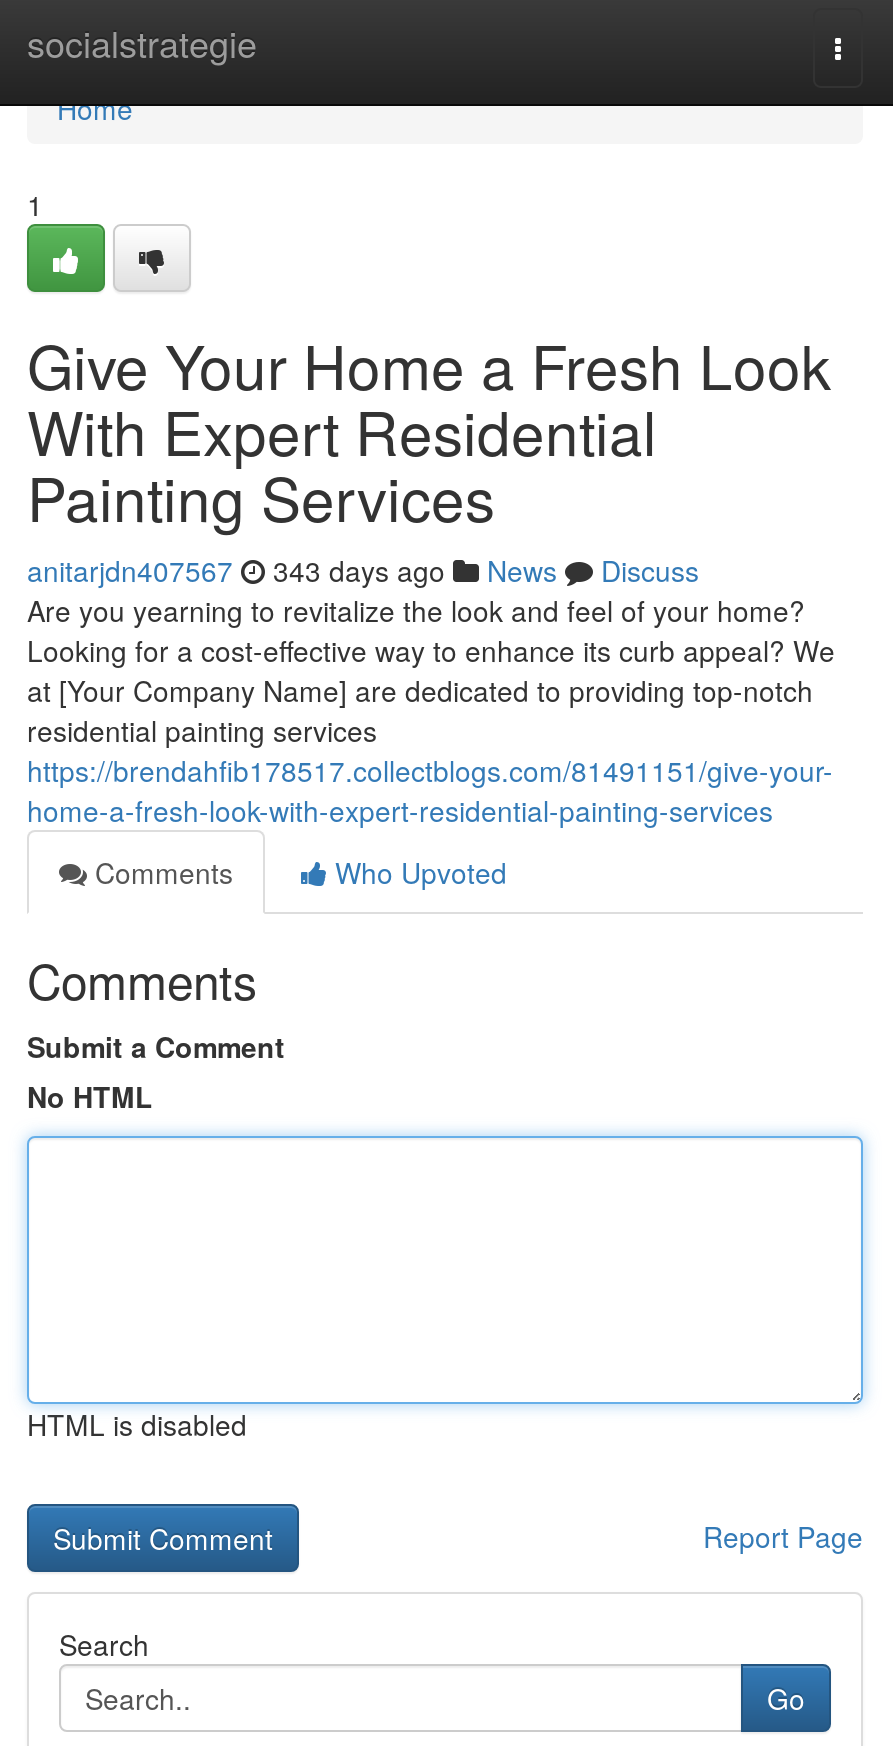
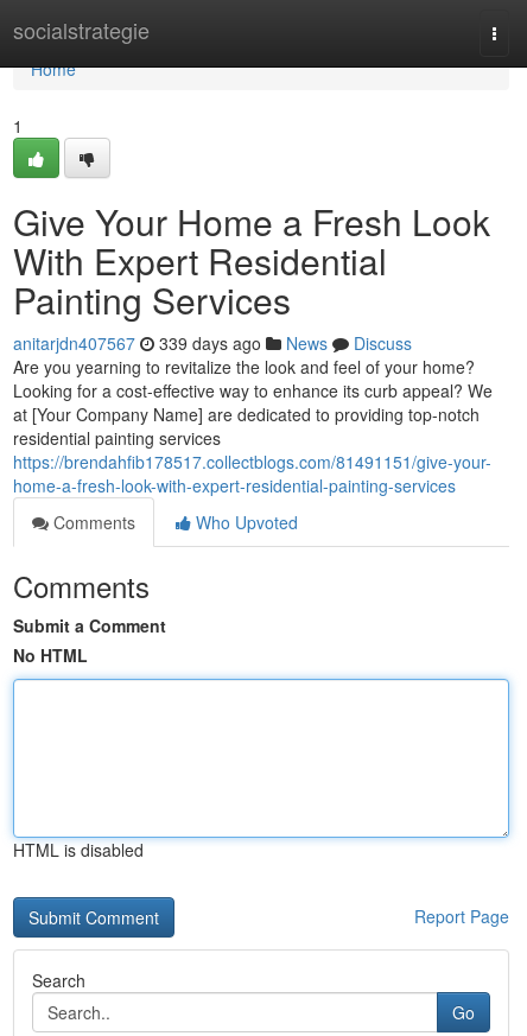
[27,550,699,590] anitarjdn407567 343 days ago News Discuss -> [13,331,412,355] anitarjdn407567 339 days ago News Discuss

